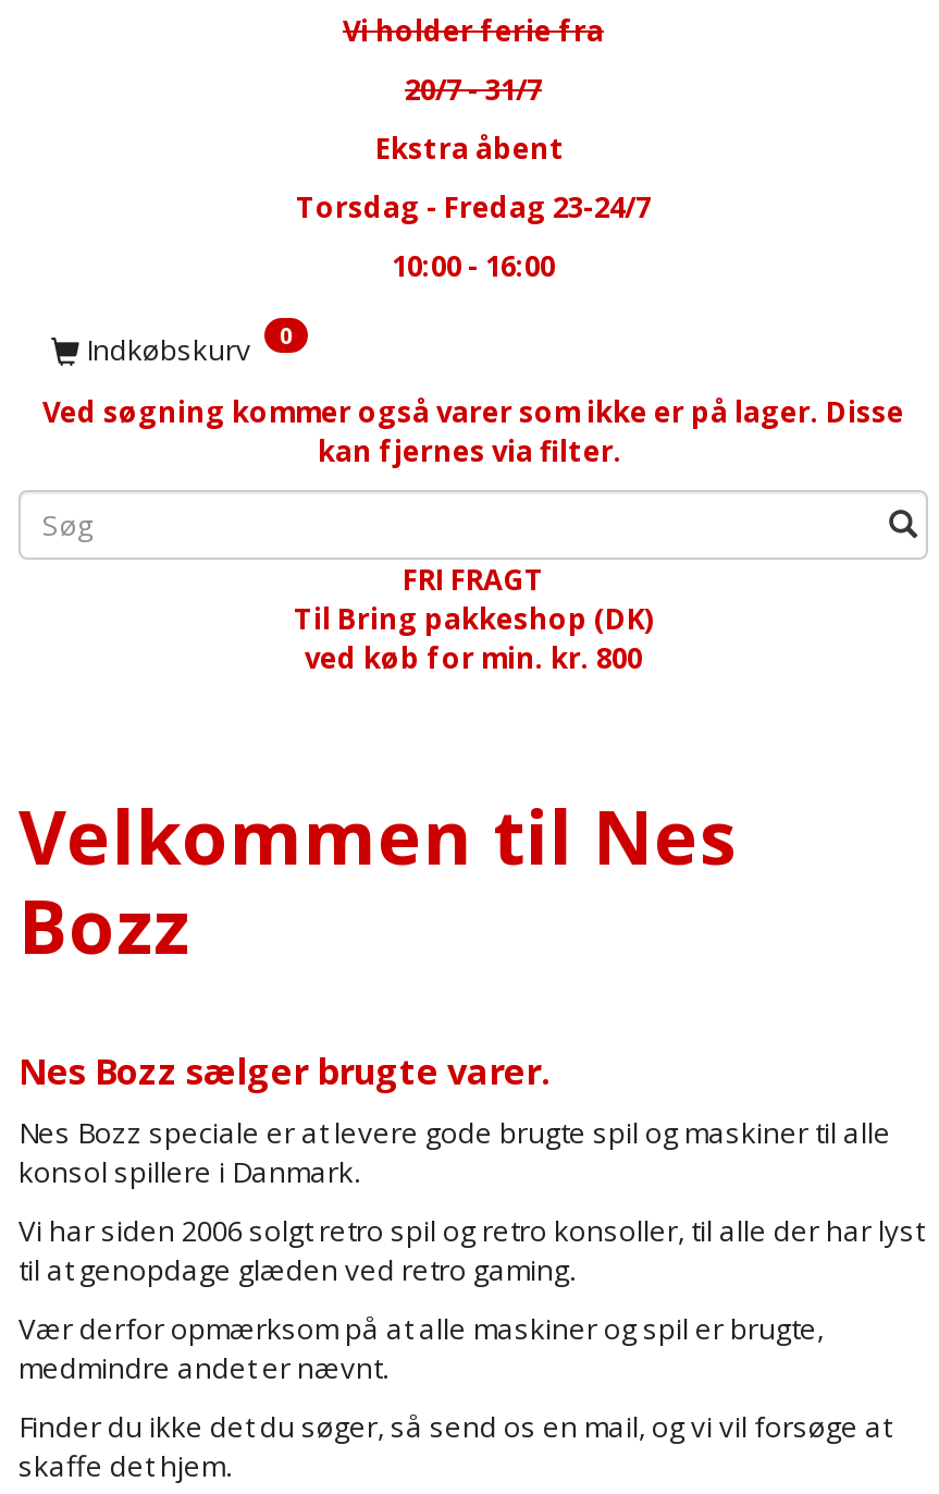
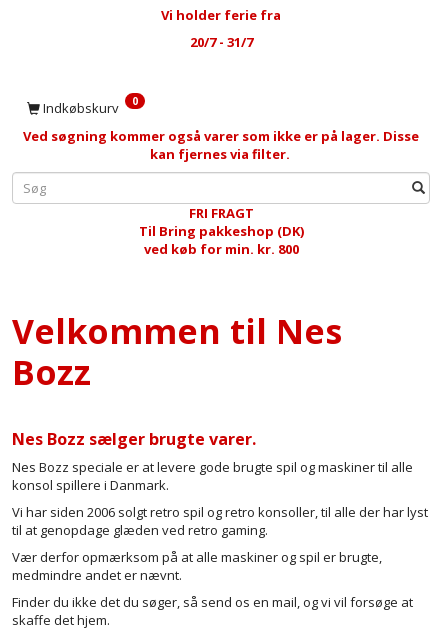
[296,128,651,285] Ekstra åbent | Torsdag - Fredag 23-24/7 | 10:00 - 16:00 -> none

